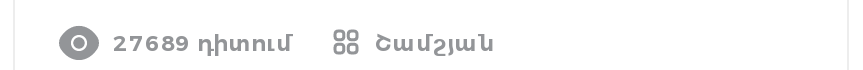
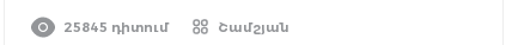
[113,28,293,56] 27689 դիտում -> [63,19,169,35] 25845 դիտում

